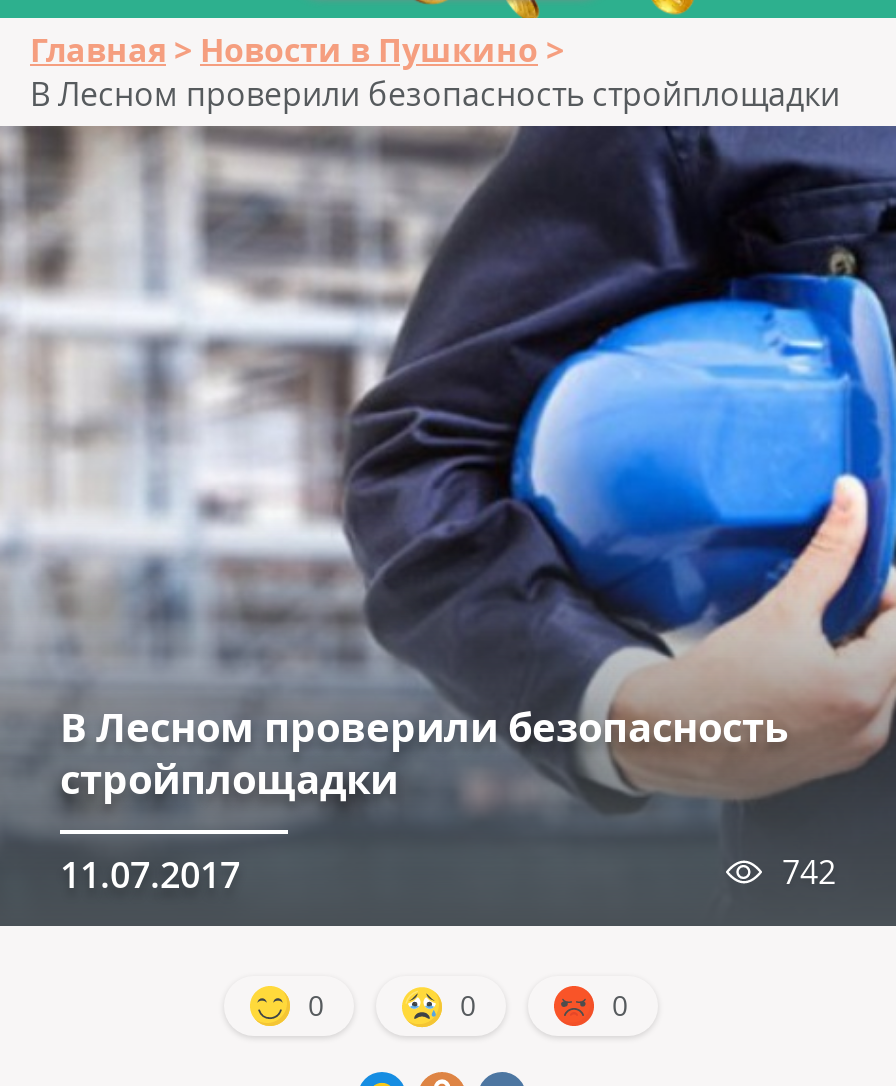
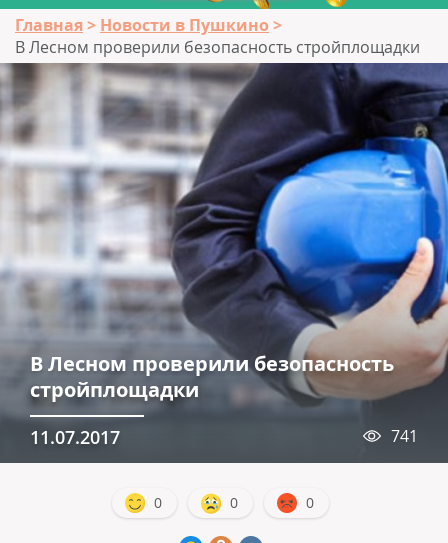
[782,850,836,894] 742 -> [391,425,418,447] 741

